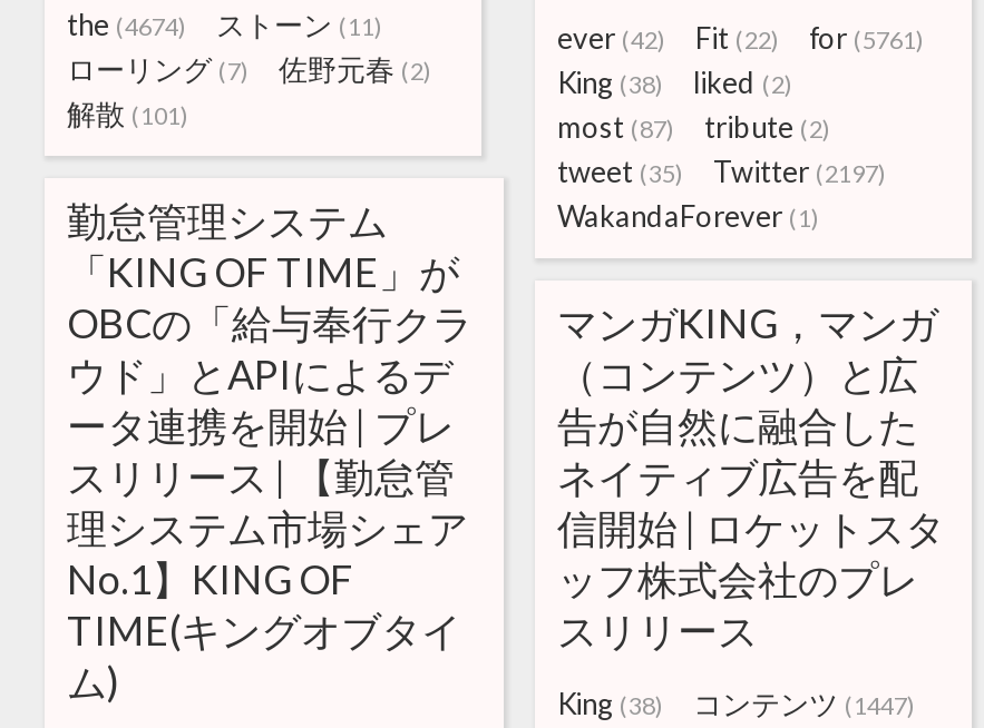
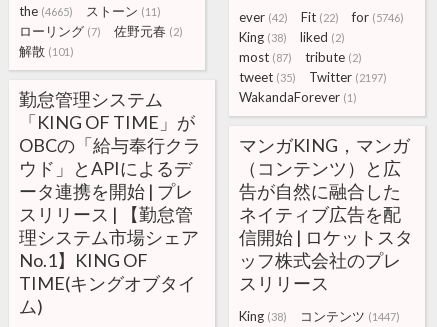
[67,7,383,42] the (4674) ストーン (11) -> [19,3,161,19] the (4665) ストーン (11)
[557,20,925,56] ever (42) Fit (22) for (5761) -> [239,9,404,25] ever (42) Fit (22) for (5746)

